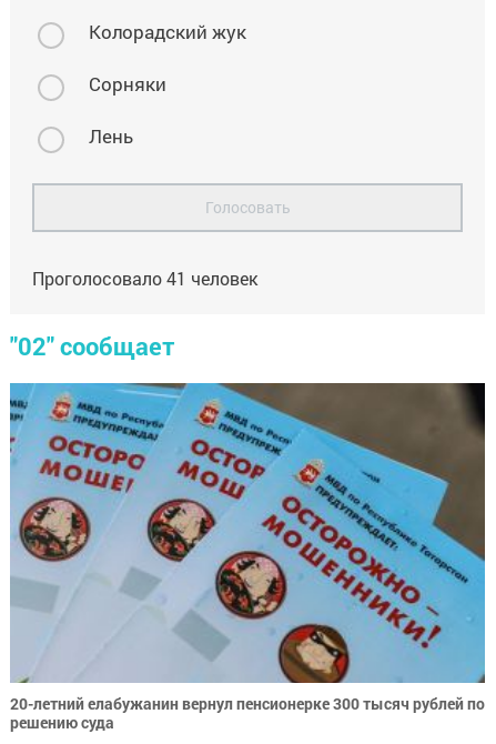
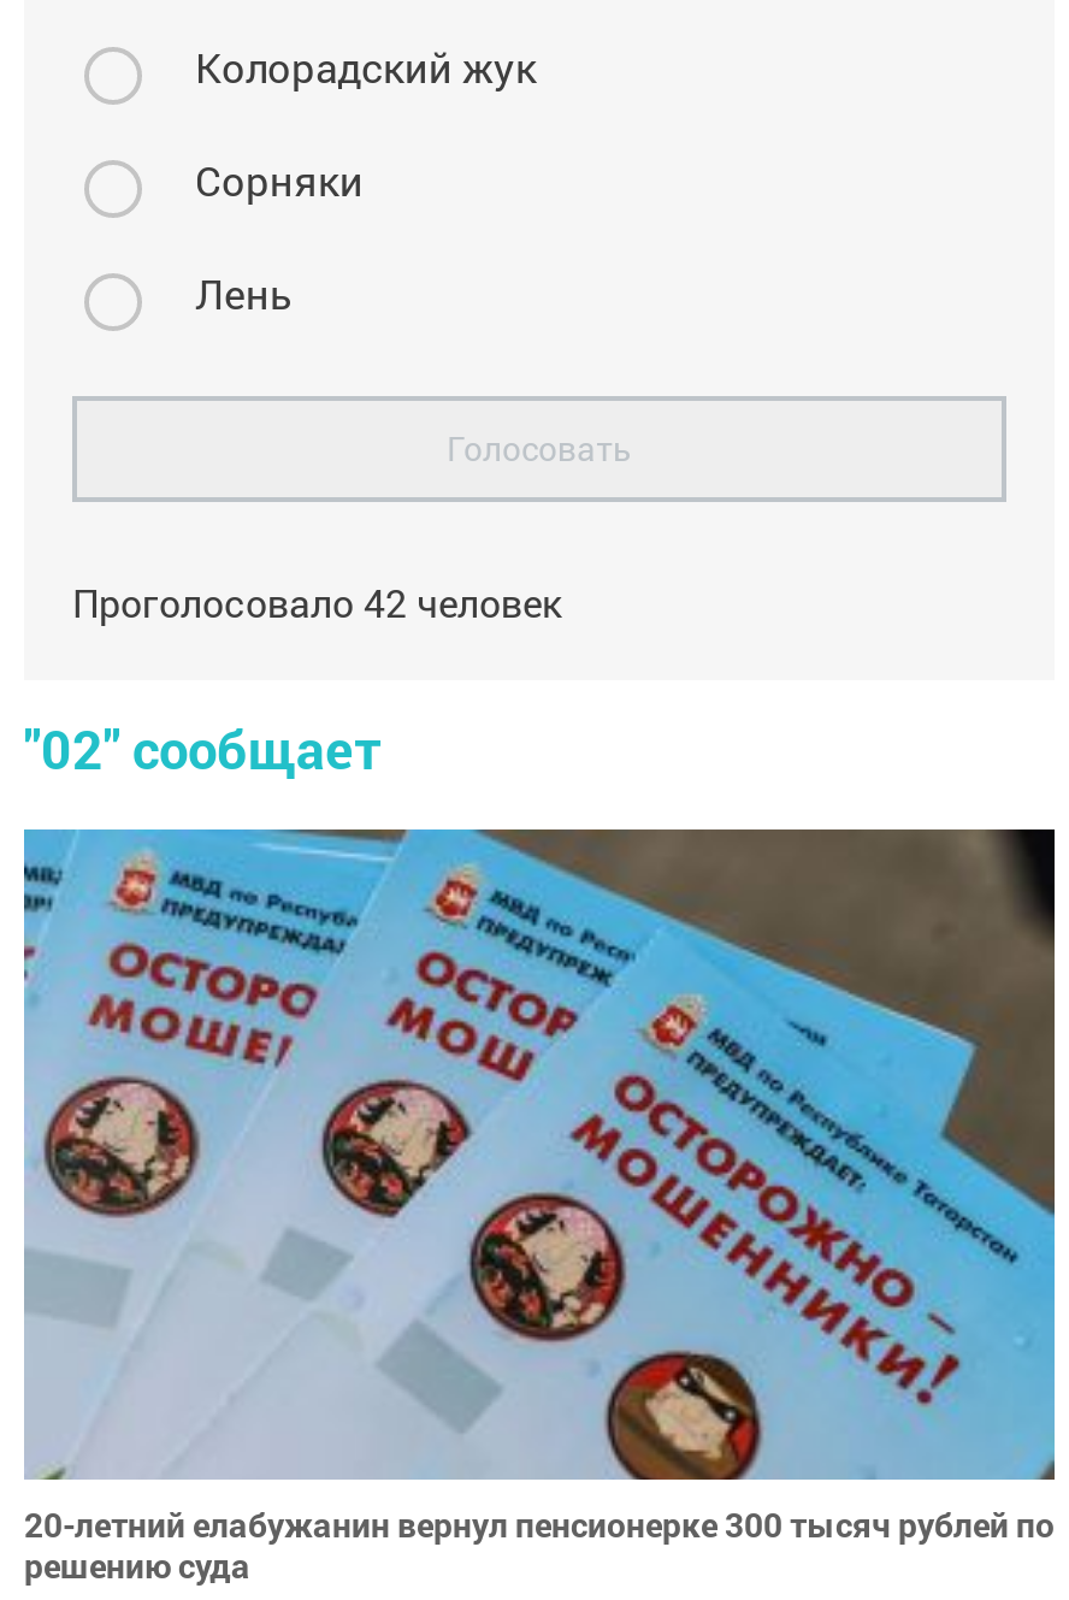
[32,266,257,290] Проголосовало 41 человек -> [72,576,561,627] Проголосовало 42 человек

